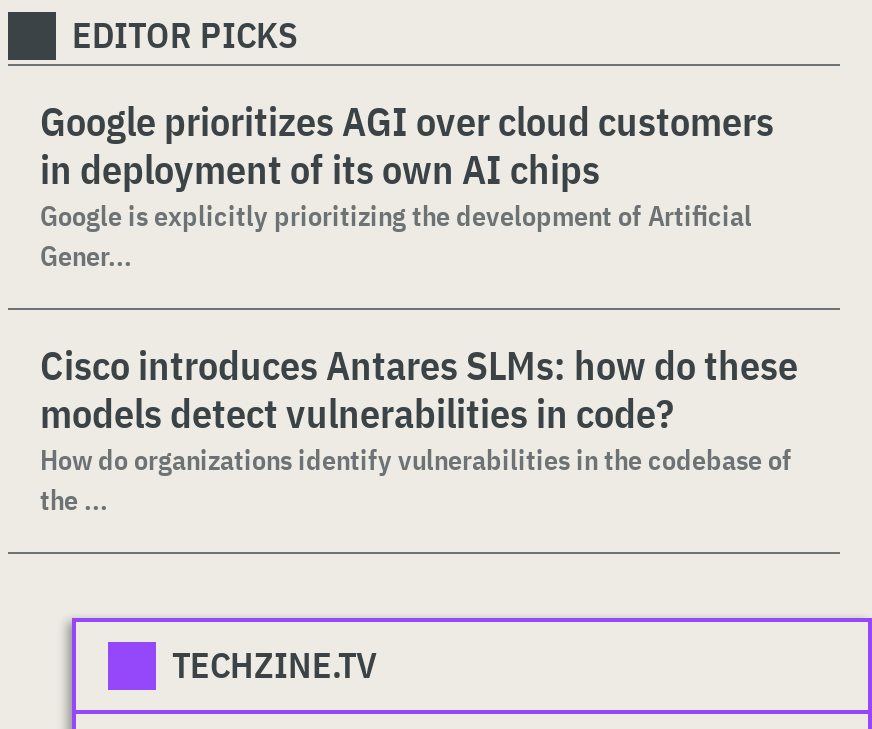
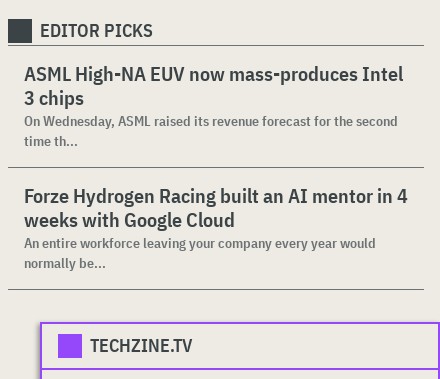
[40,93,774,273] Google prioritizes AGI over cloud customers | in deployment of its own AI chips | Google is explicitly prioritizing the development of Artificial | Gener... -> [24,59,403,149] ASML High-NA EUV now mass-produces Intel | 3 chips | On Wednesday, ASML raised its revenue forecast for the second | time th...
[40,337,798,517] Cisco introduces Antares SLMs: how do these | models detect vulnerabilities in code? | How do organizations identify vulnerabilities in the codebase of | the ... -> [24,181,408,271] Forze Hydrogen Racing built an AI mentor in 4 | weeks with Google Cloud | An entire workforce leaving your company every year would | normally be...

